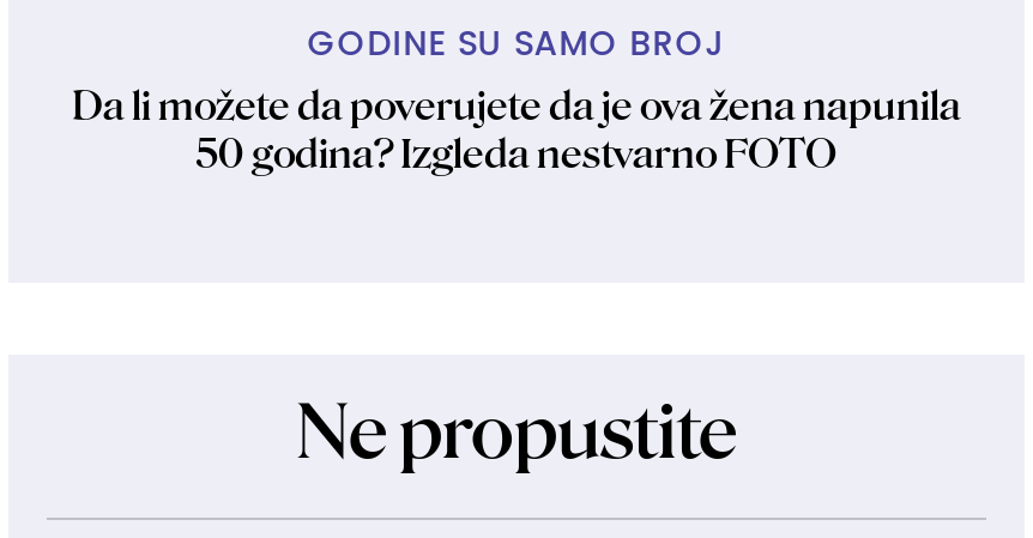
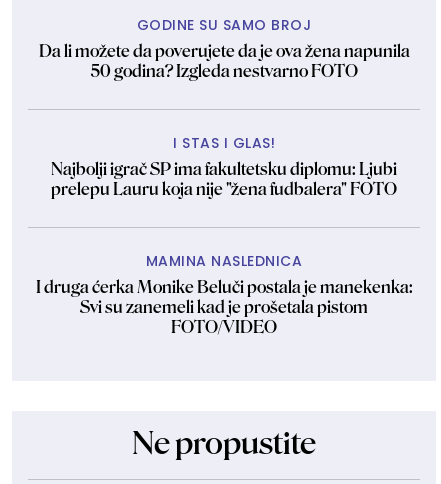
none -> [35,251,412,337] MAMINA NASLEDNICA | I druga ćerka Monike Beluči postala je manekenka: | Svi su zanemeli kad je prošetala pistom | FOTO/VIDEO
none -> [51,133,397,199] I STAS I GLAS! | Najbolji igrač SP ima fakultetsku diplomu: Ljubi | prelepu Lauru koja nije "žena fudbalera" FOTO

